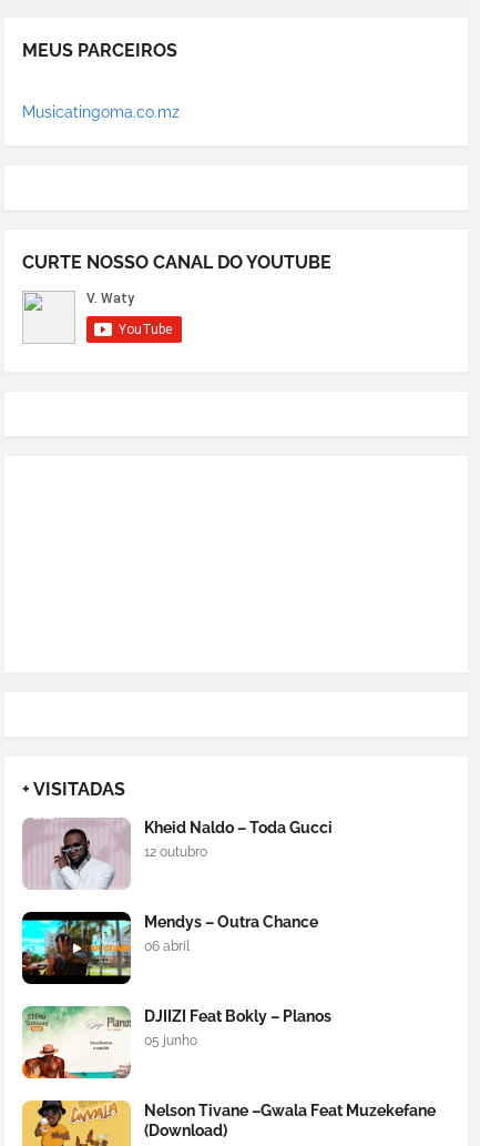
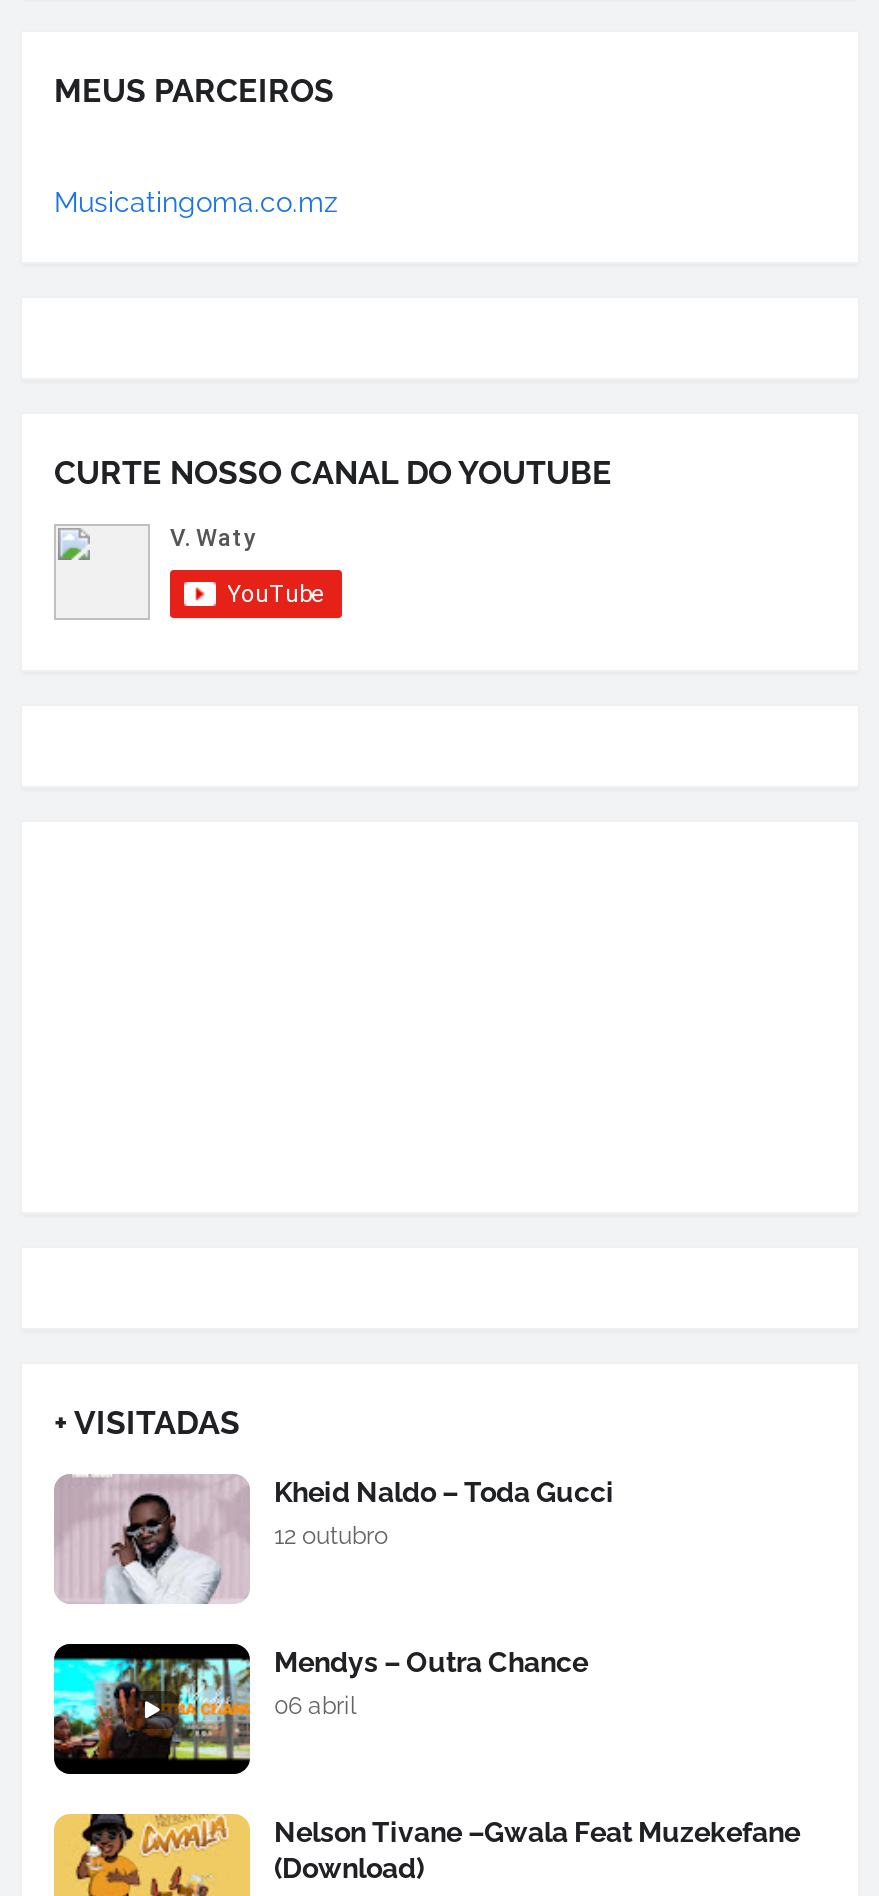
[22,1005,331,1079] [image] | DJIIZI Feat Bokly – Planos | 05 junho -> none

